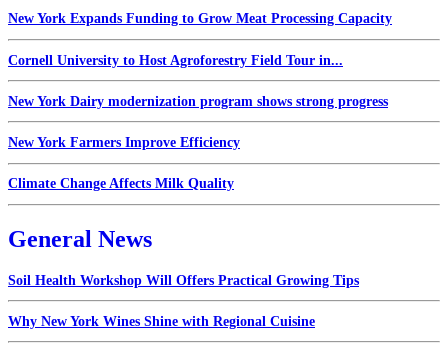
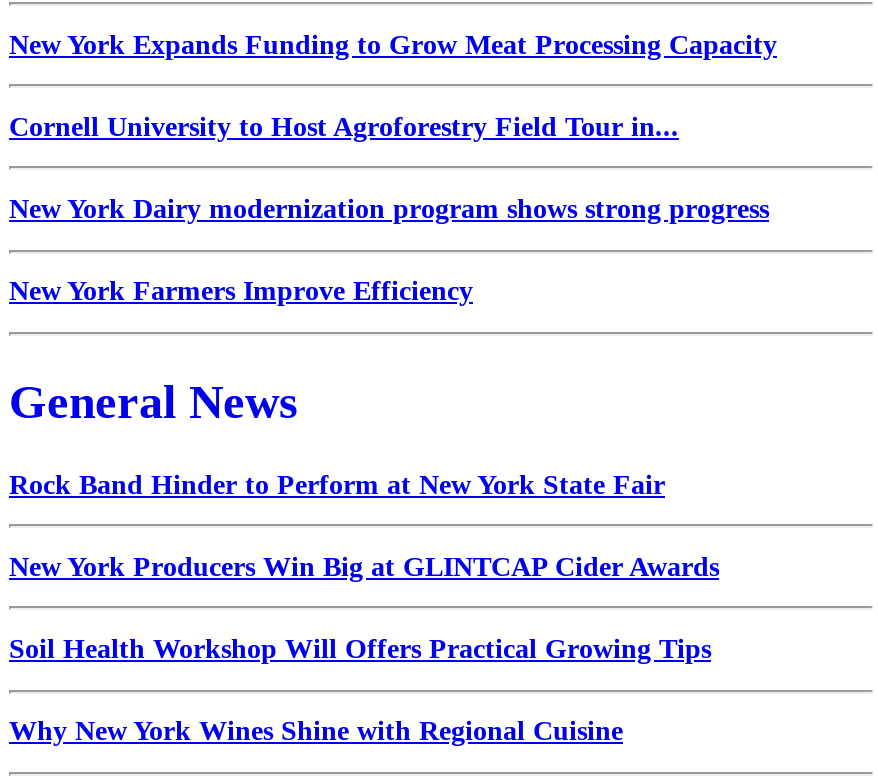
[8,176,234,191] Climate Change Affects Milk Quality -> none
moved [8,226,152,252] -> [9,375,297,427]: General News
none -> [9,469,719,581] Rock Band Hinder to Perform at New York State Fair | New York Producers Win Big at GLINTCAP Cider Awards

